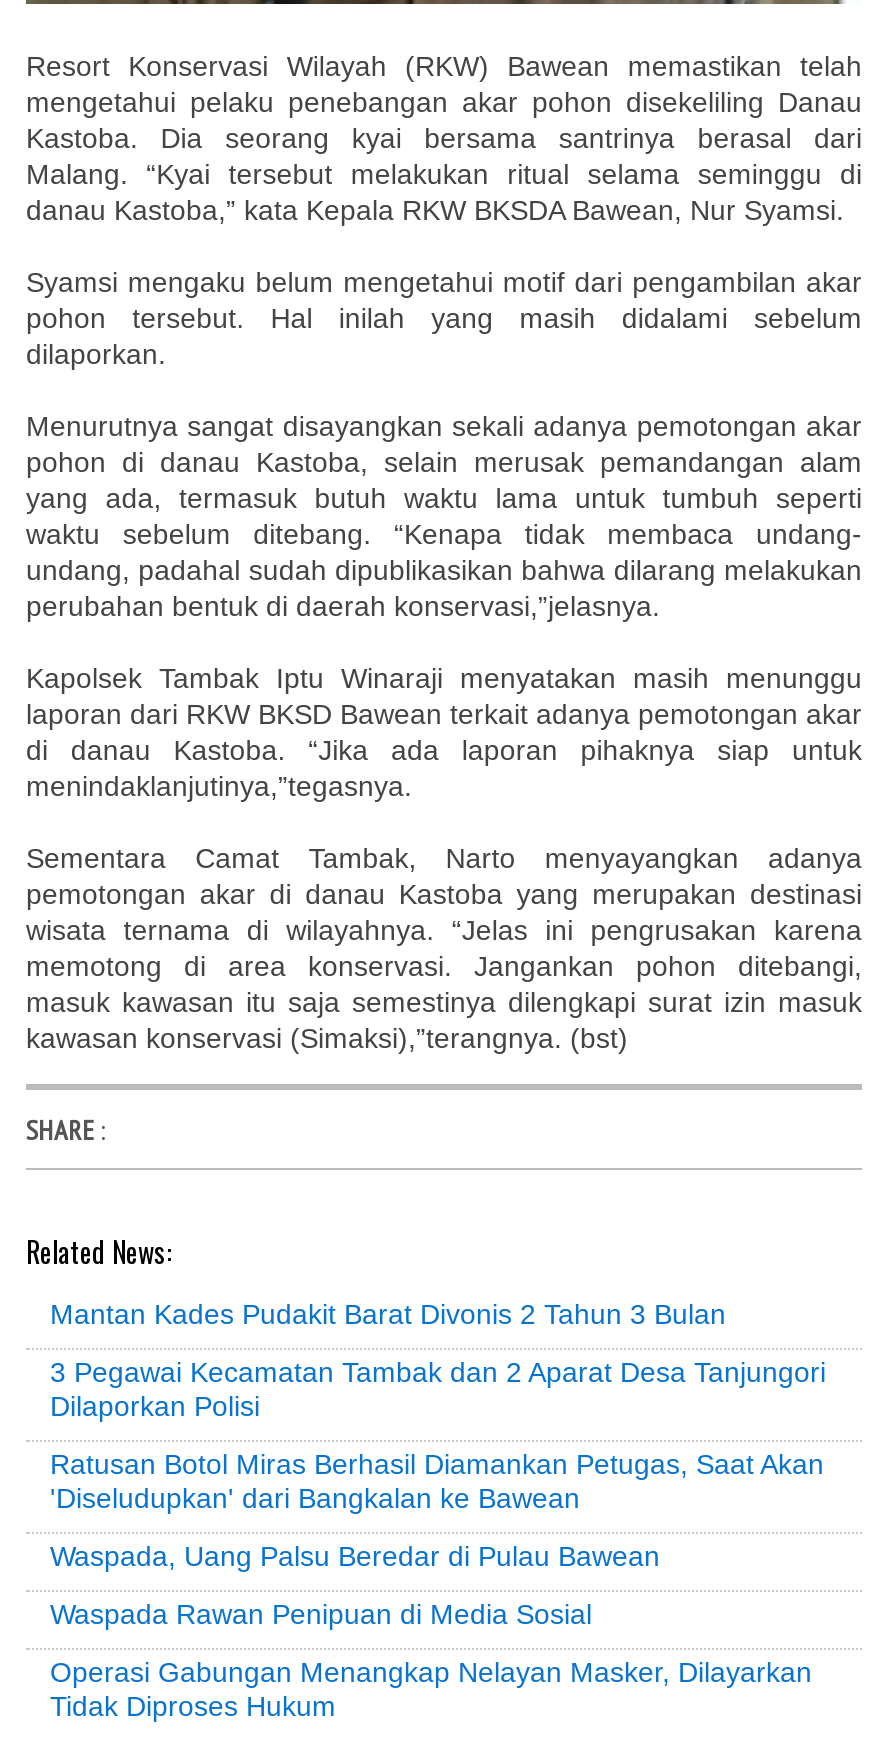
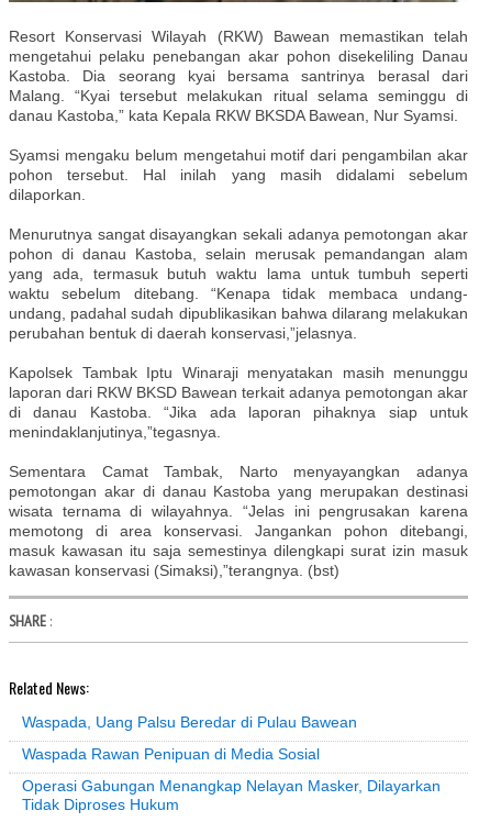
[50,1299,826,1515] Mantan Kades Pudakit Barat Divonis 2 Tahun 3 Bulan | 3 Pegawai Kecamatan Tambak dan 2 Aparat Desa Tanjungori | Dilaporkan Polisi | Ratusan Botol Miras Berhasil Diamankan Petugas, Saat Akan | 'Diseludupkan' dari Bangkalan ke Bawean -> none

